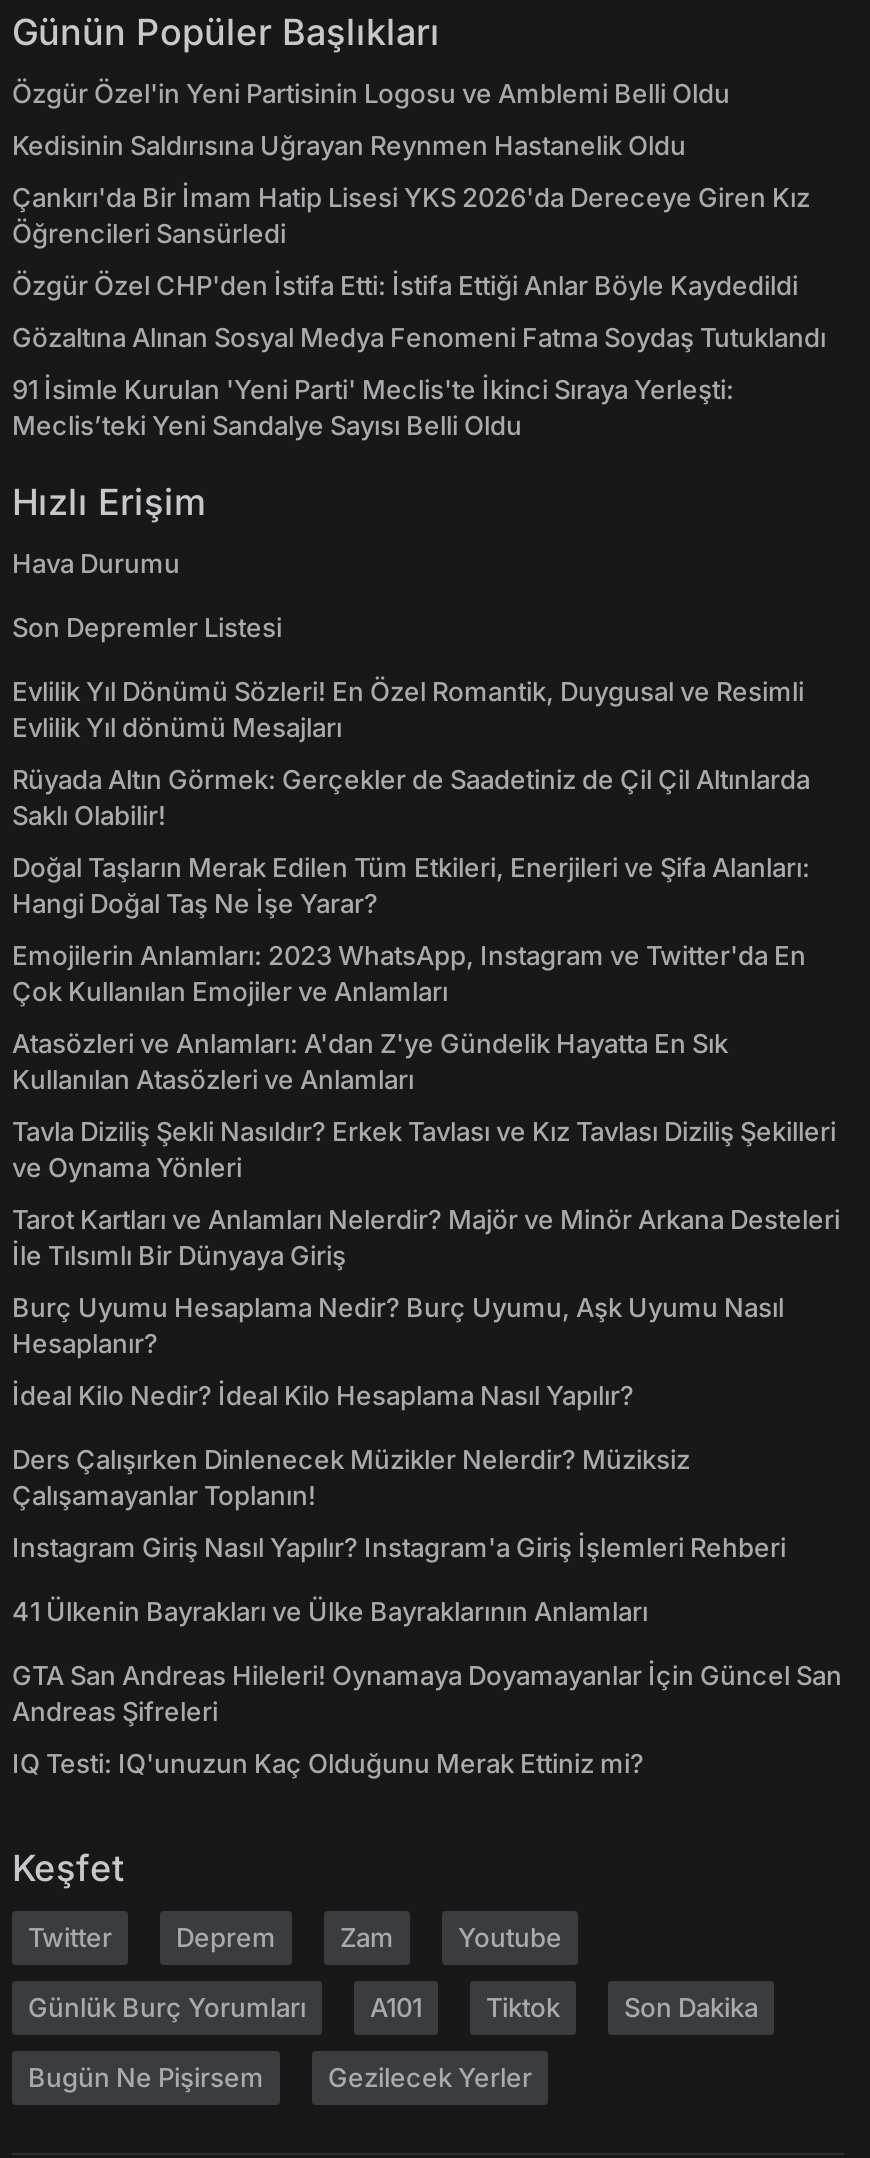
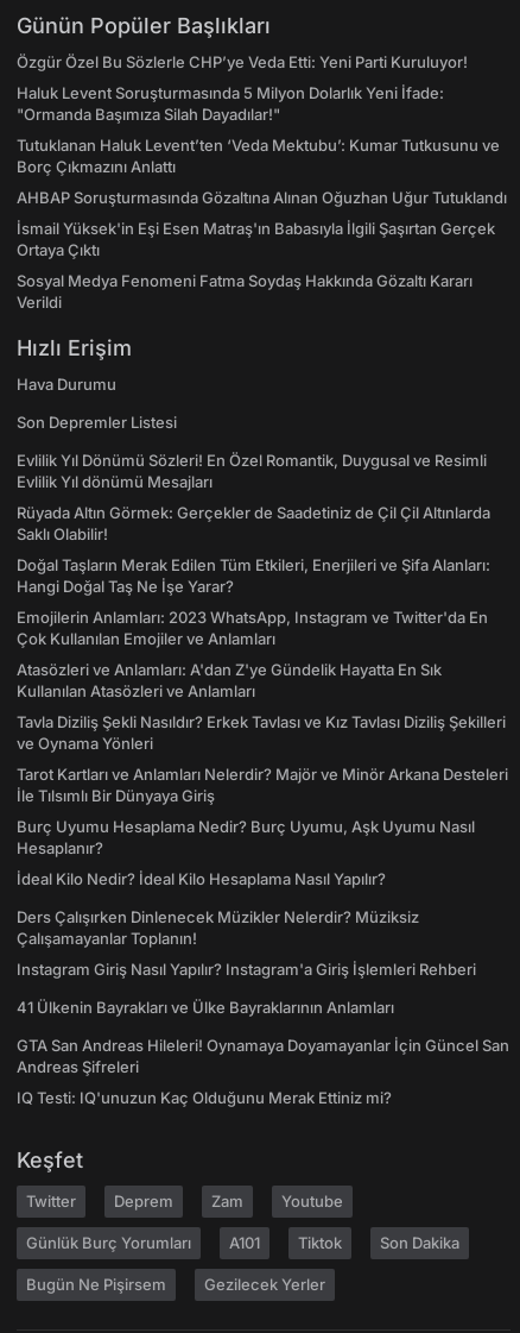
[12,77,730,109] Özgür Özel'in Yeni Partisinin Logosu ve Amblemi Belli Oldu -> [17,52,468,71] Özgür Özel Bu Sözlerle CHP’ye Veda Etti: Yeni Parti Kuruluyor!
[12,129,686,161] Kedisinin Saldırısına Uğrayan Reynmen Hastanelik Oldu -> [17,83,444,124] Haluk Levent Soruşturmasında 5 Milyon Dolarlık Yeni İfade: | "Ormanda Başımıza Silah Dayadılar!"
[12,181,810,249] Çankırı'da Bir İmam Hatip Lisesi YKS 2026'da Dereceye Giren Kız | Öğrencileri Sansürledi -> [17,136,500,176] Tutuklanan Haluk Levent’ten ‘Veda Mektubu’: Kumar Tutkusunu ve | Borç Çıkmazını Anlattı
[12,269,798,301] Özgür Özel CHP'den İstifa Etti: İstifa Ettiği Anlar Böyle Kaydedildi -> [17,188,507,207] AHBAP Soruşturmasında Gözaltına Alınan Oğuzhan Uğur Tutuklandı
[12,321,826,353] Gözaltına Alınan Sosyal Medya Fenomeni Fatma Soydaş Tutuklandı -> [17,219,495,259] İsmail Yüksek'in Eşi Esen Matraş'ın Babasıyla İlgili Şaşırtan Gerçek | Ortaya Çıktı
[12,373,734,441] 91 İsimle Kurulan 'Yeni Parti' Meclis'te İkinci Sıraya Yerleşti: | Meclis’teki Yeni Sandalye Sayısı Belli Oldu -> [17,271,473,312] Sosyal Medya Fenomeni Fatma Soydaş Hakkında Gözaltı Kararı | Verildi

